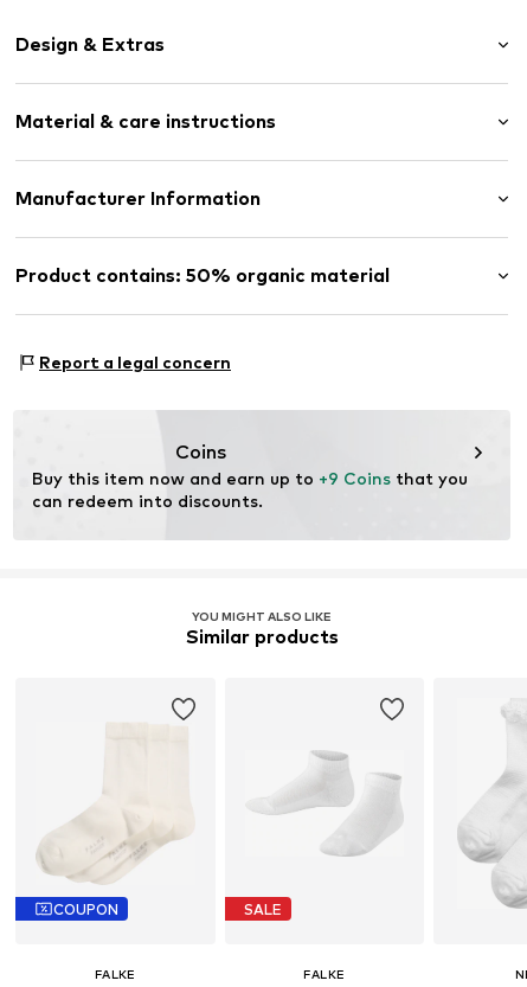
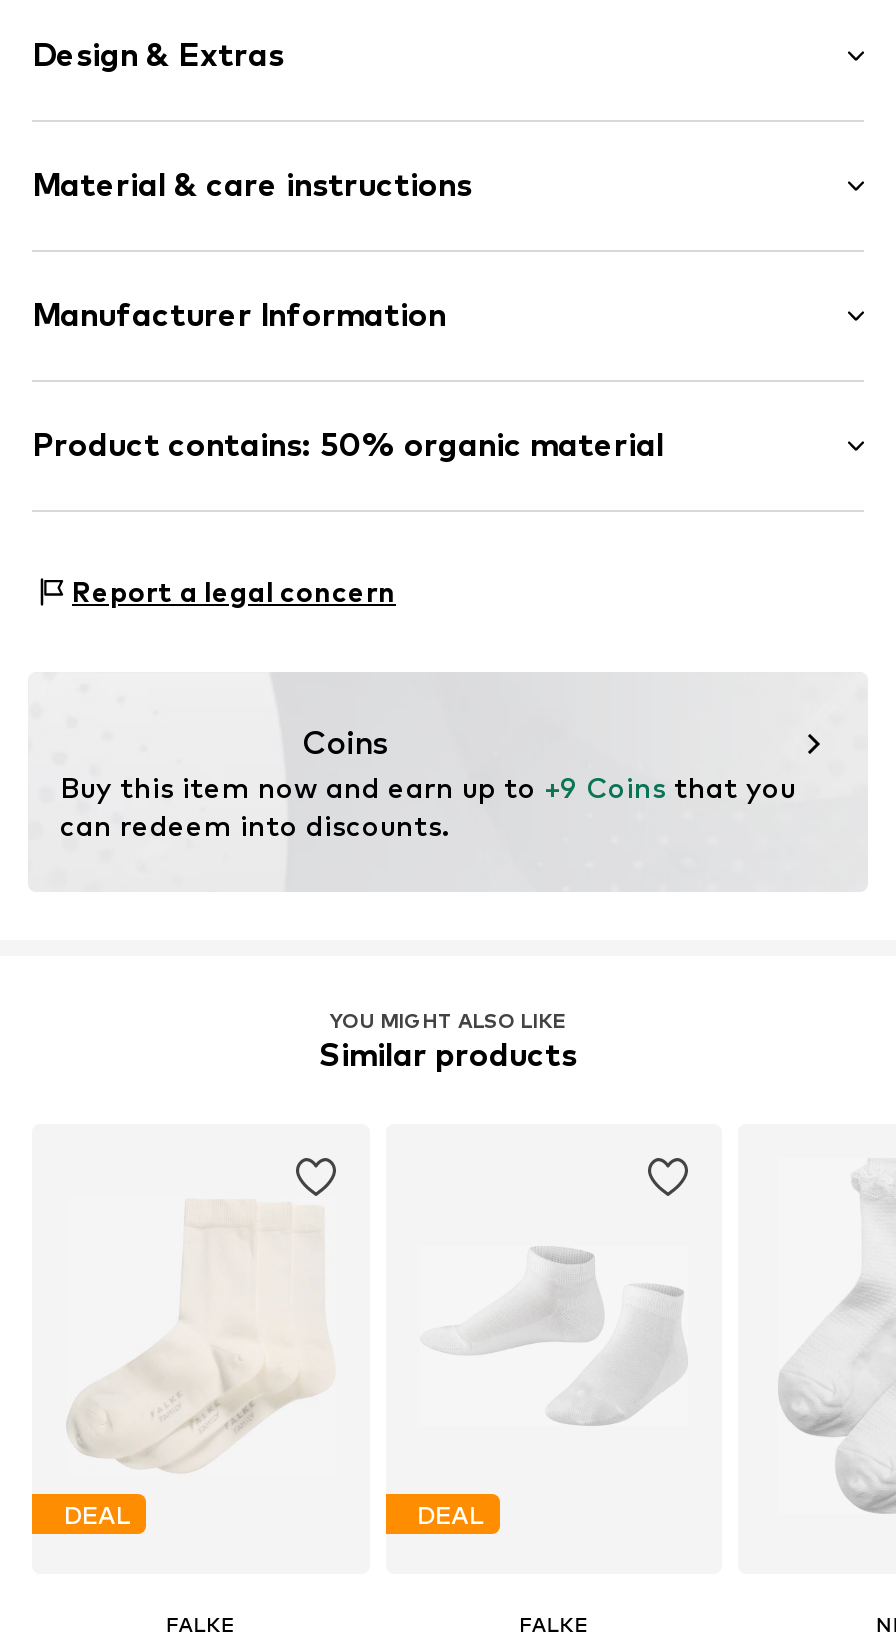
[53,900,118,918] COUPON -> [64,1499,130,1529] DEAL
[244,900,282,918] SALE -> [417,1499,483,1529] DEAL

